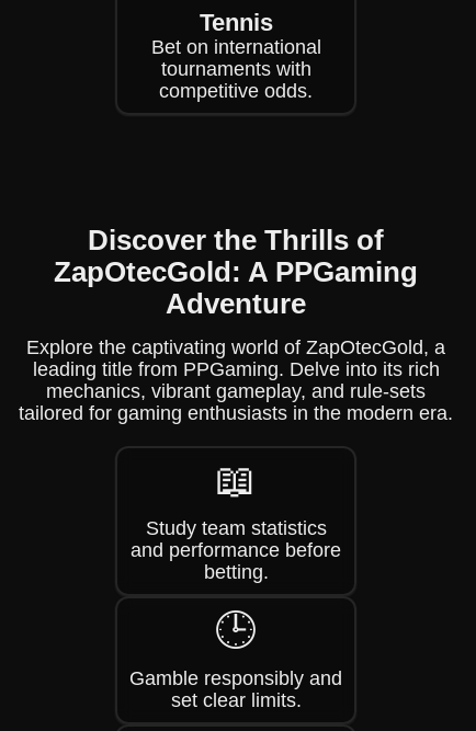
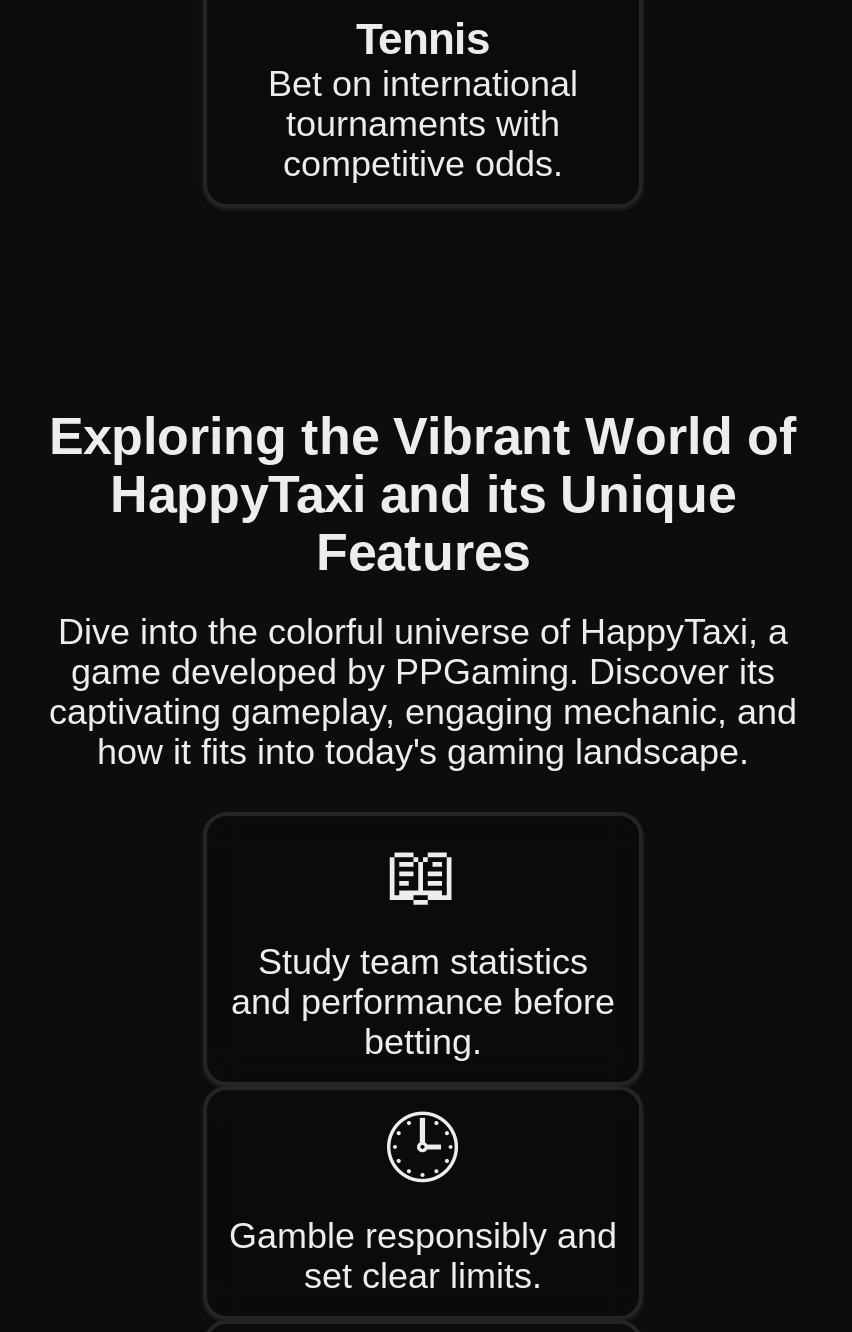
[54,224,418,320] Discover the Thrills of | ZapOtecGold: A PPGaming | Adventure -> [49,406,797,582] Exploring the Vibrant World of | HappyTaxi and its Unique | Features
[19,336,453,424] Explore the captivating world of ZapOtecGold, a | leading title from PPGaming. Delve into its rich | mechanics, vibrant gameplay, and rule-sets | tailored for gaming enthusiasts in the modern era. -> [49,612,797,772] Dive into the colorful universe of HappyTaxi, a | game developed by PPGaming. Discover its | captivating gameplay, engaging mechanic, and | how it fits into today's gaming landscape.

